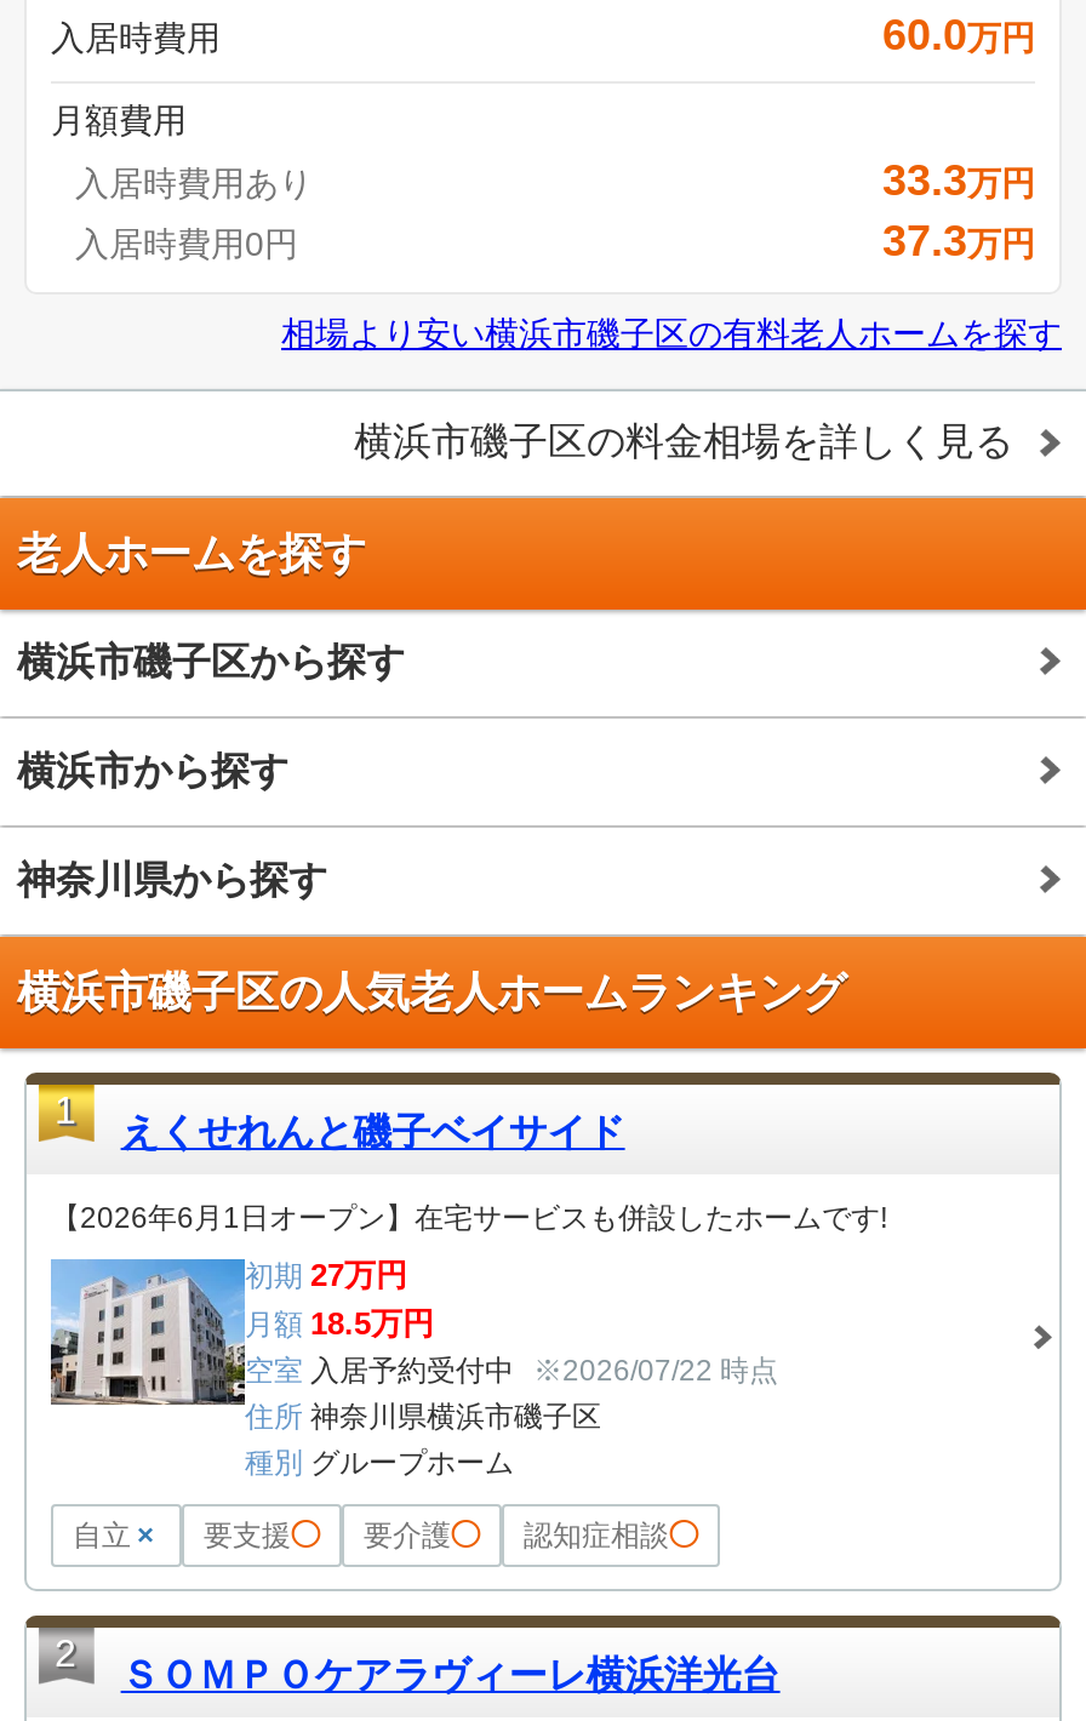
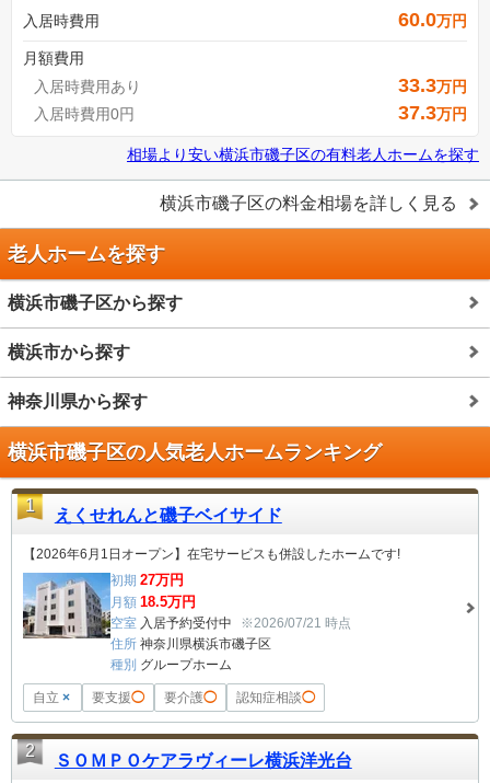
[245,1353,778,1387] 空室 入居予約受付中 ※2026/07/22 時点 -> [110,615,351,630] 空室 入居予約受付中 ※2026/07/21 時点

